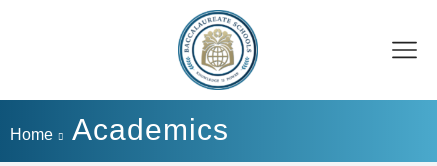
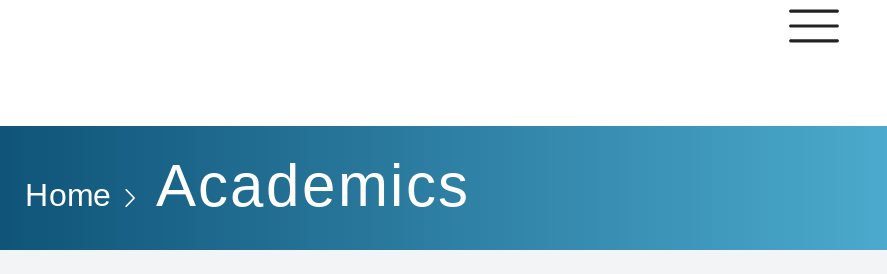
[177,9,259,91] [image] -> none

